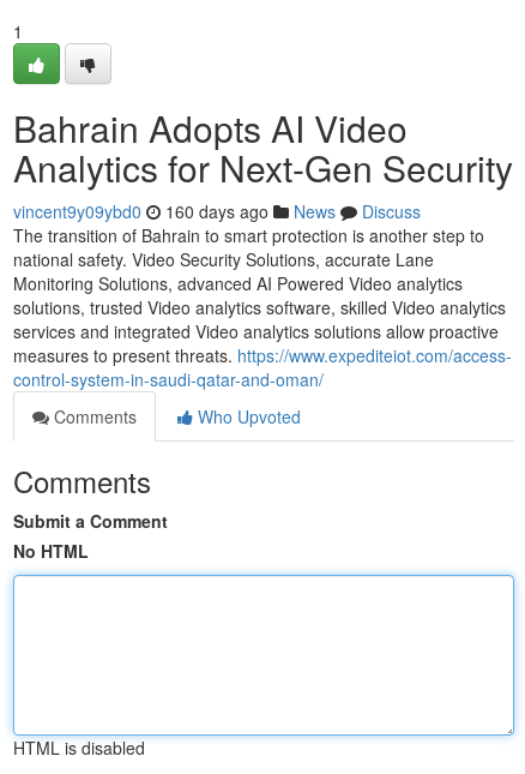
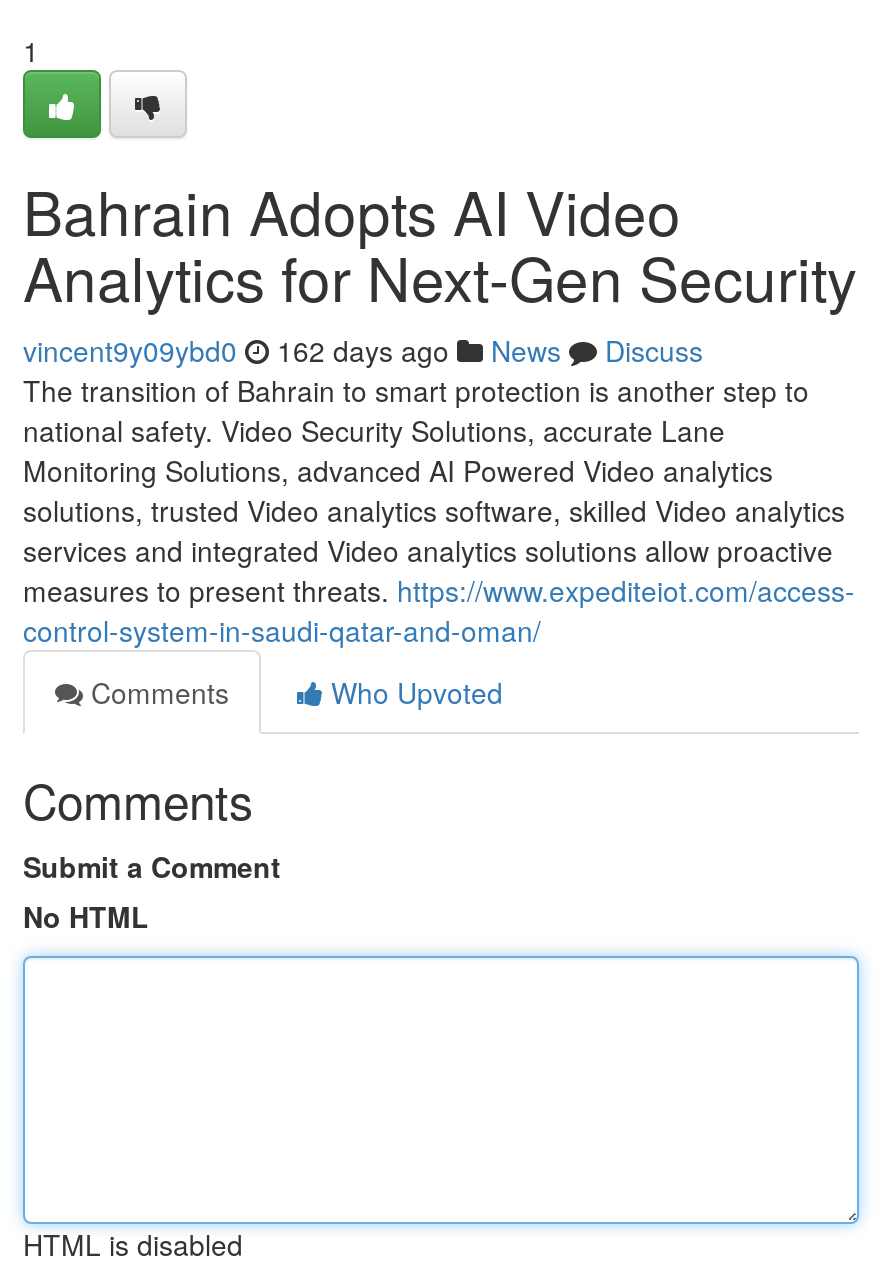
[13,199,421,223] vincent9y09ybd0 160 days ago News Discuss -> [23,330,703,370] vincent9y09ybd0 162 days ago News Discuss

